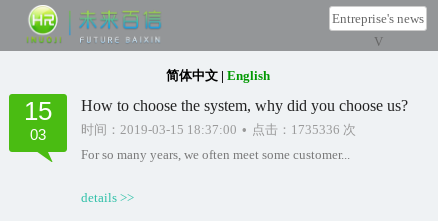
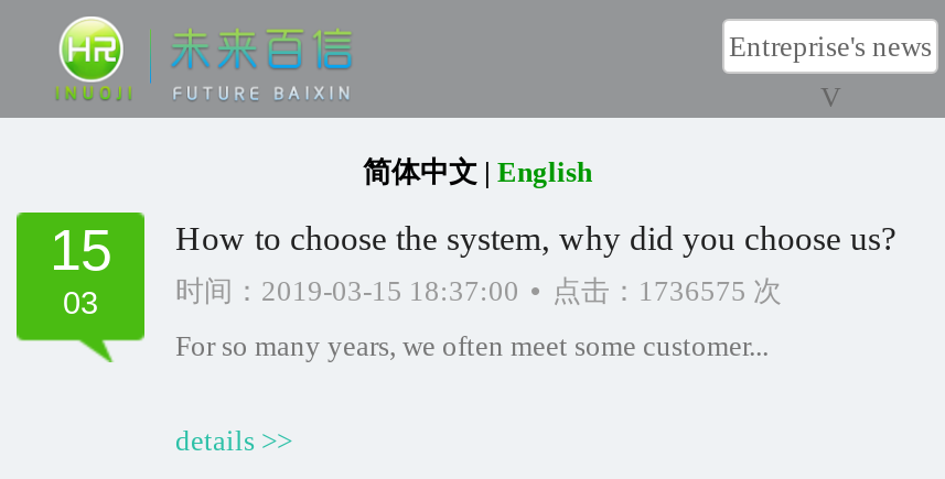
[81,122,356,137] 时间：2019-03-15 18:37:00 • 点击：1735336 次 -> [175,275,782,308] 时间：2019-03-15 18:37:00 • 点击：1736575 次

